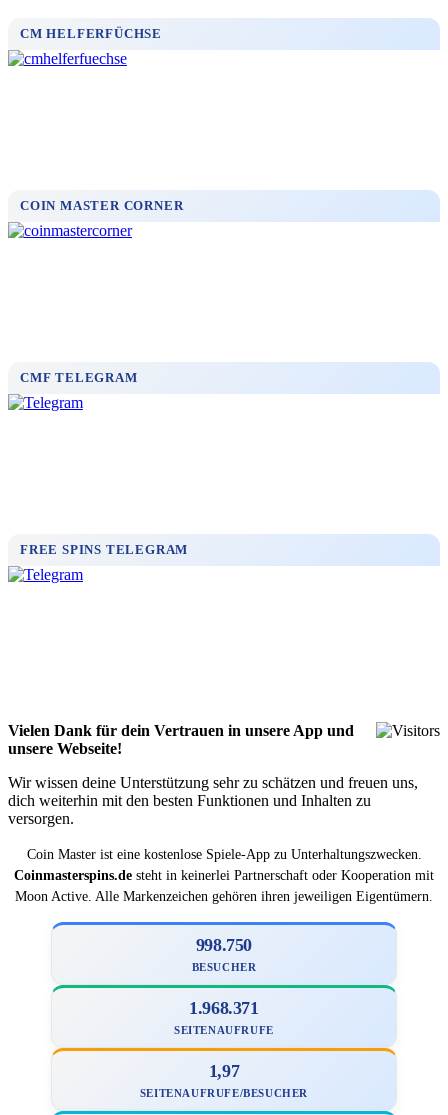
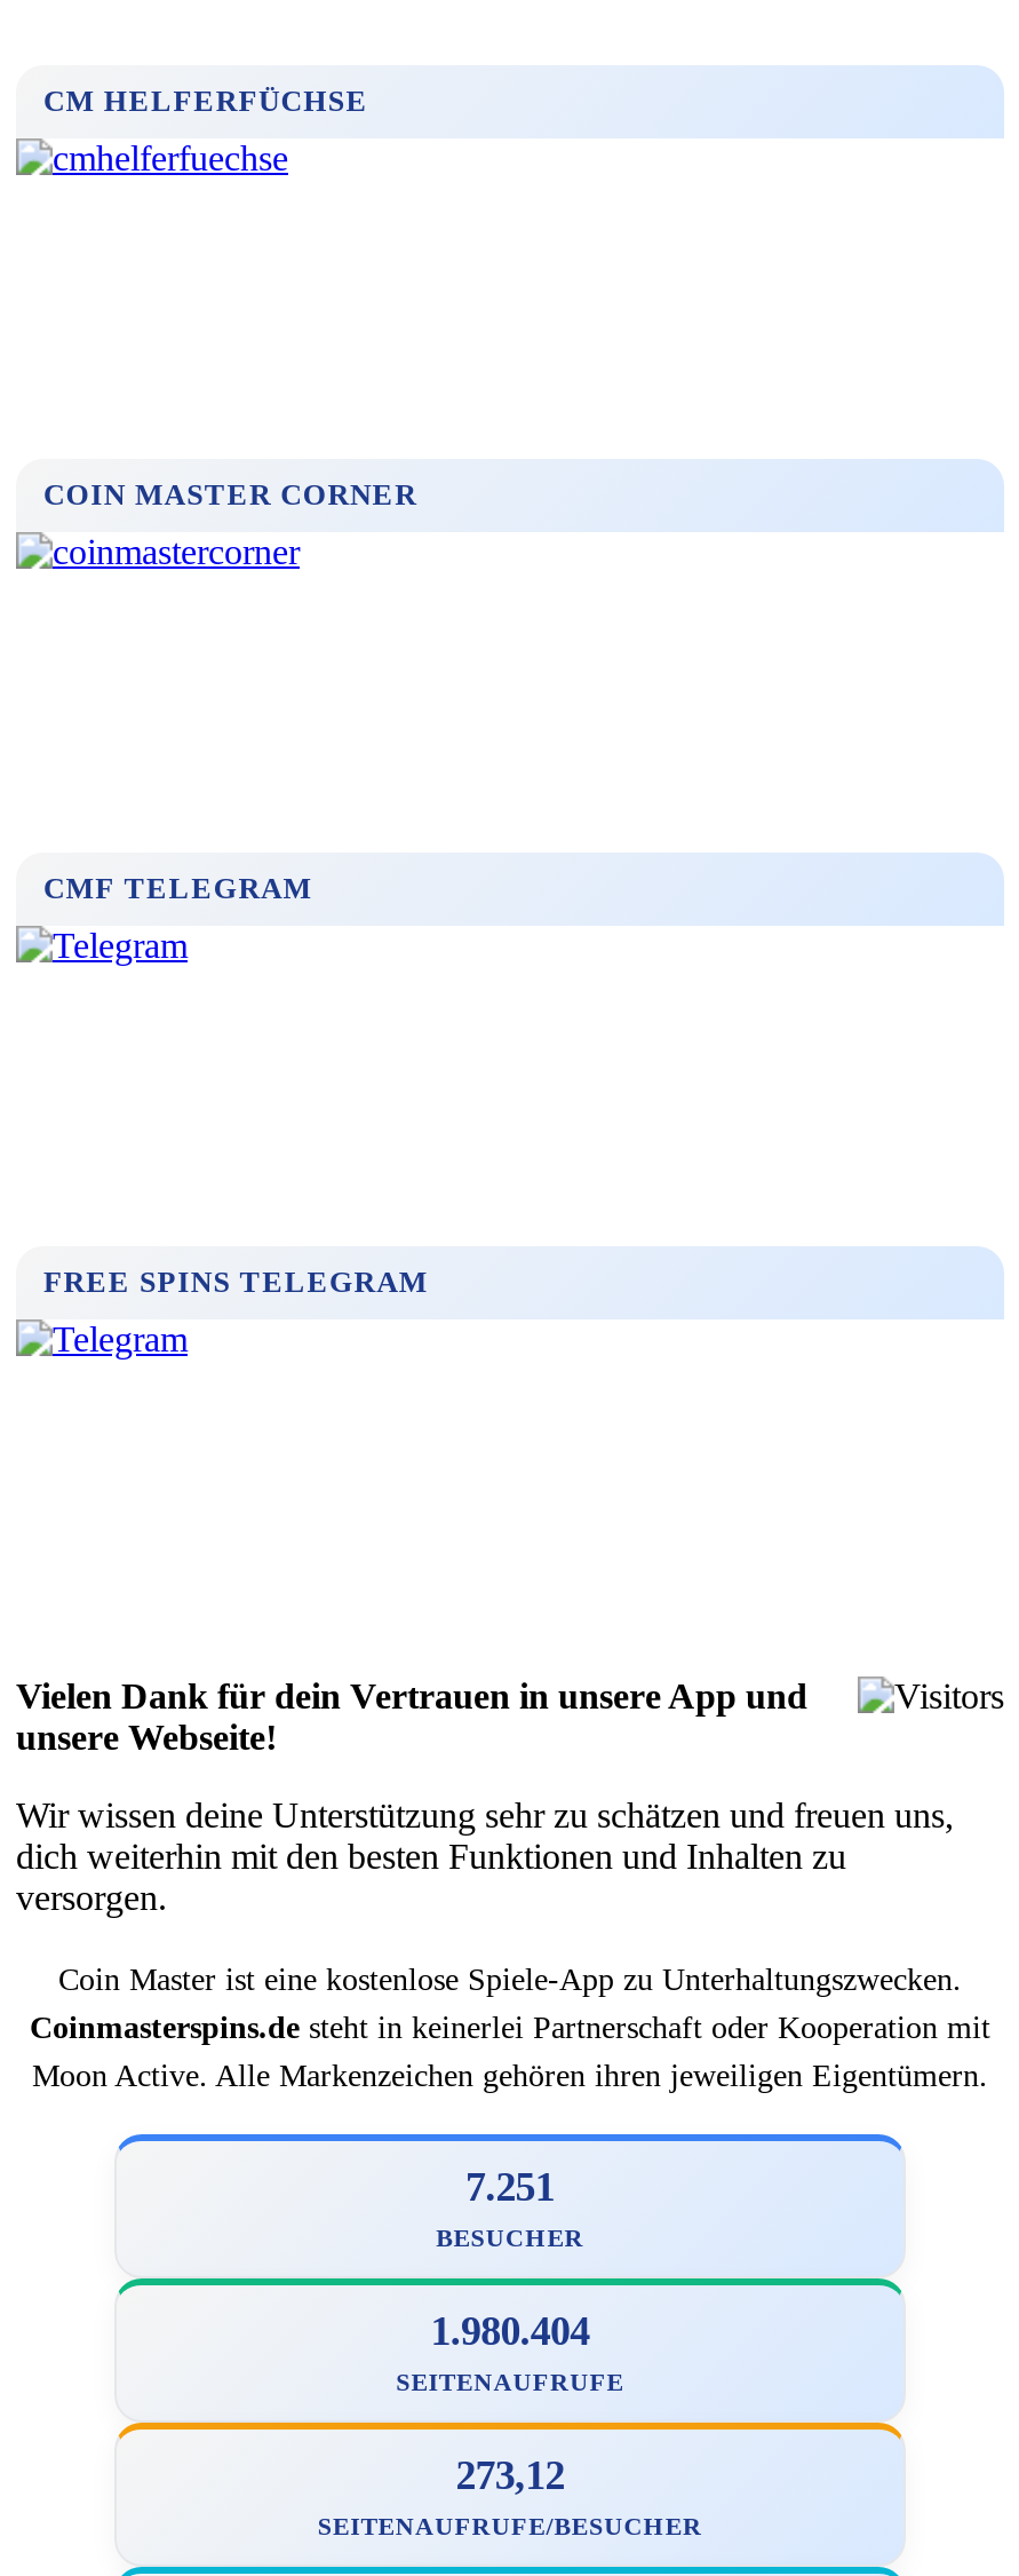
[196,935,252,955] 998.750 -> [465,2164,555,2210] 7.251
[189,998,259,1018] 1.968.371 -> [431,2309,589,2354] 1.980.404
[209,1061,239,1081] 1,97 -> [456,2453,565,2499] 273,12

